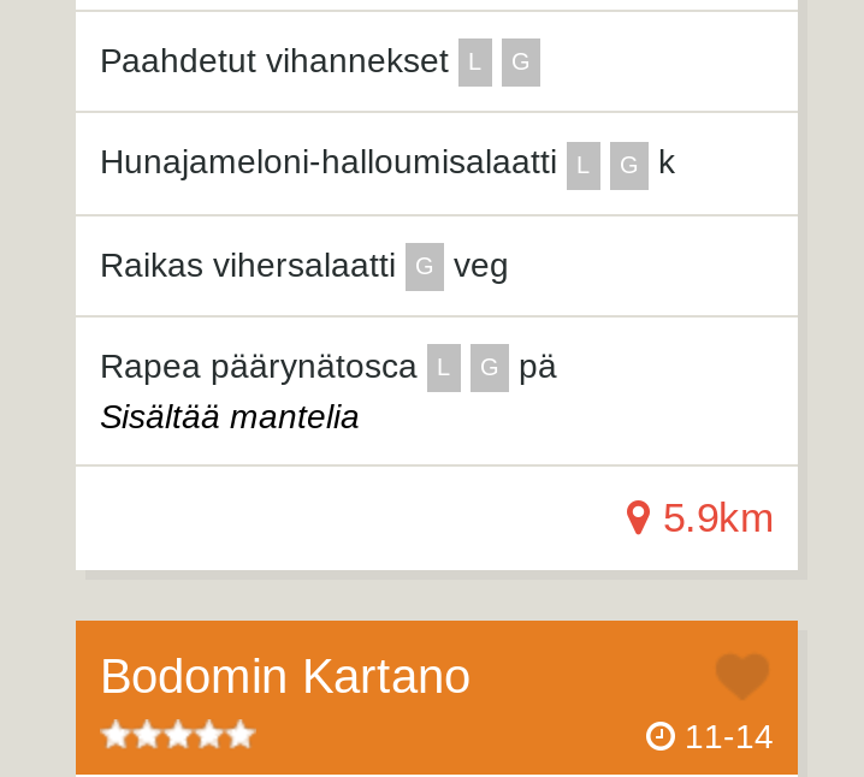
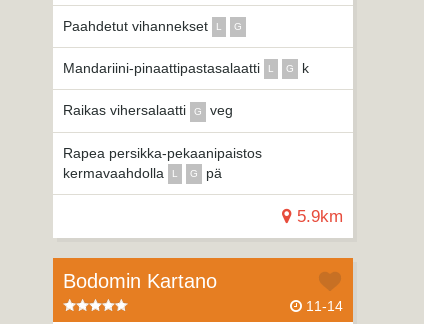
[100,143,591,182] Hunajameloni-halloumisalaatti L -> [63,60,274,76] Mandariini-pinaattipastasalaatti L
[100,347,451,385] Rapea päärynätosca L -> [63,145,262,181] Rapea persikka-pekaanipaistos | kermavaahdolla L
moved [480,347,557,385] -> [190,165,222,181]: G pä
[100,398,360,436] Sisältää mantelia -> none

